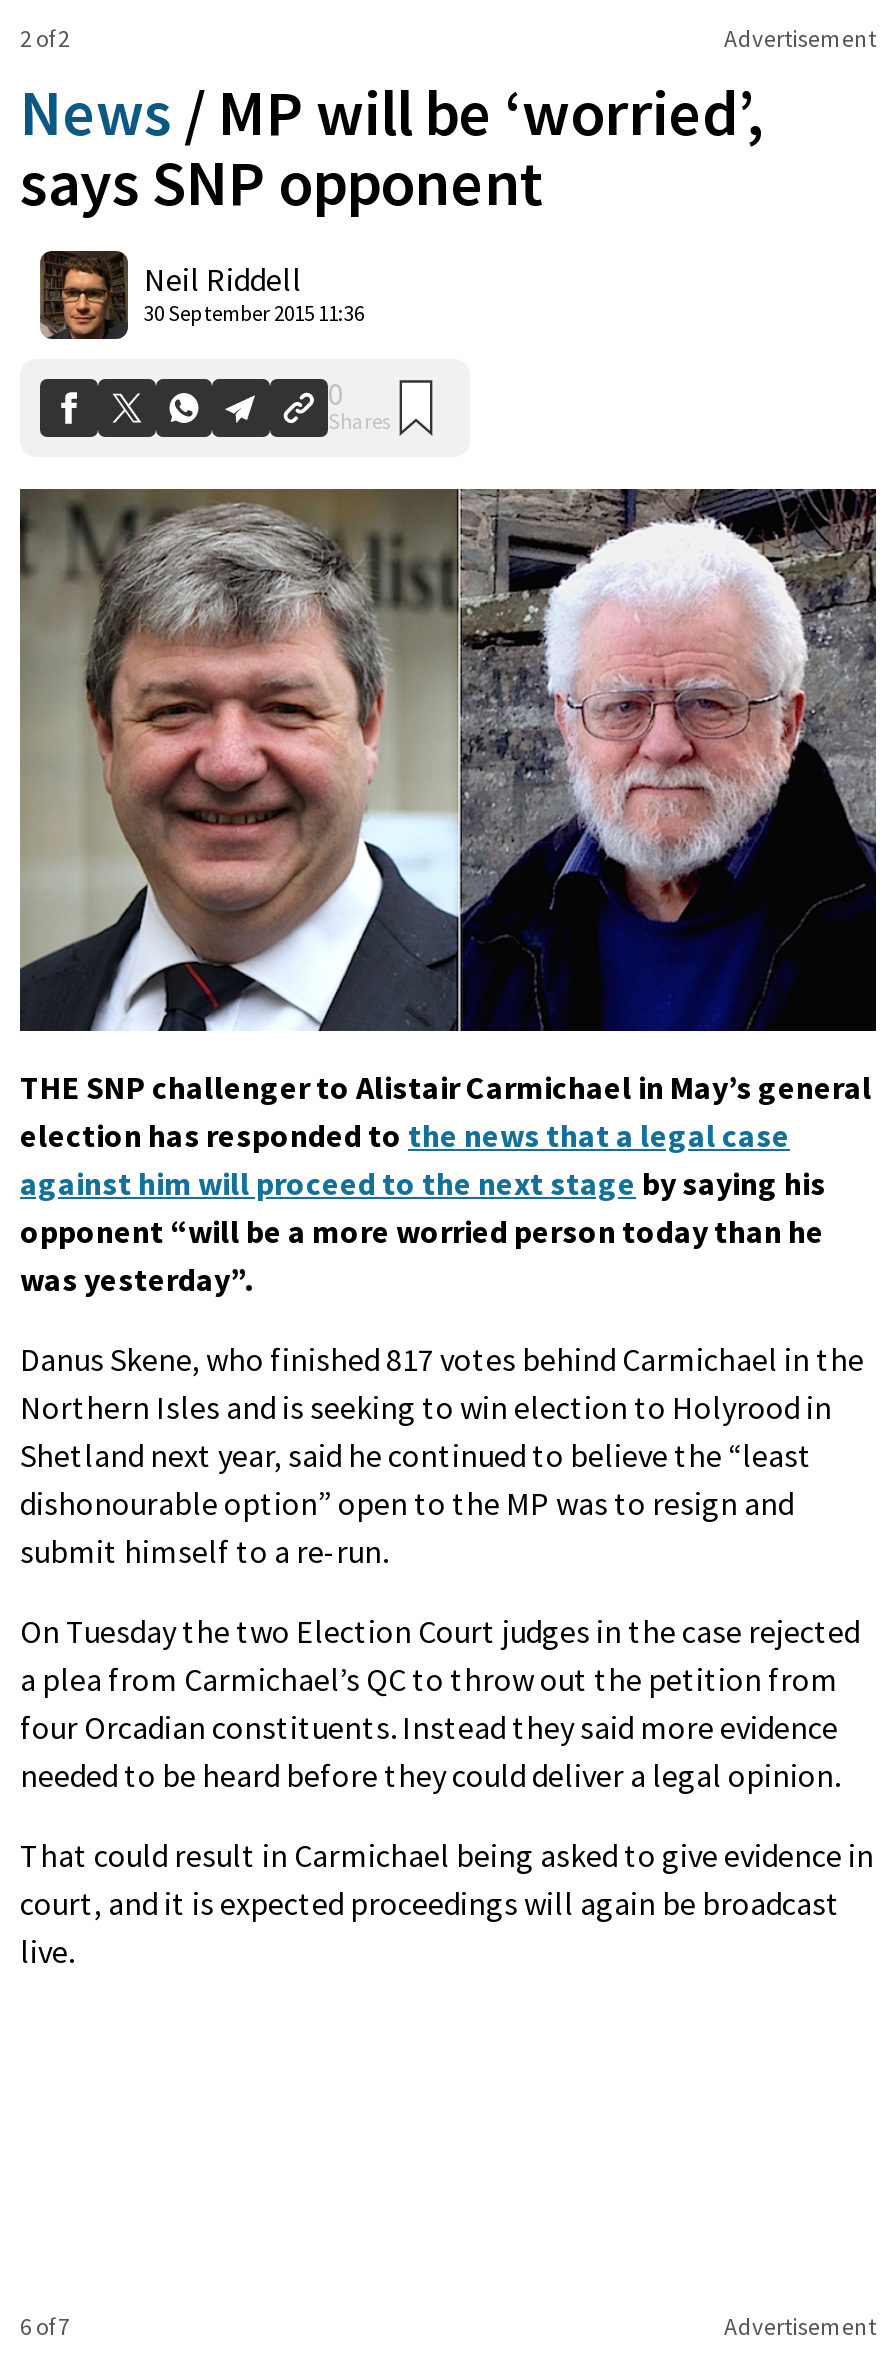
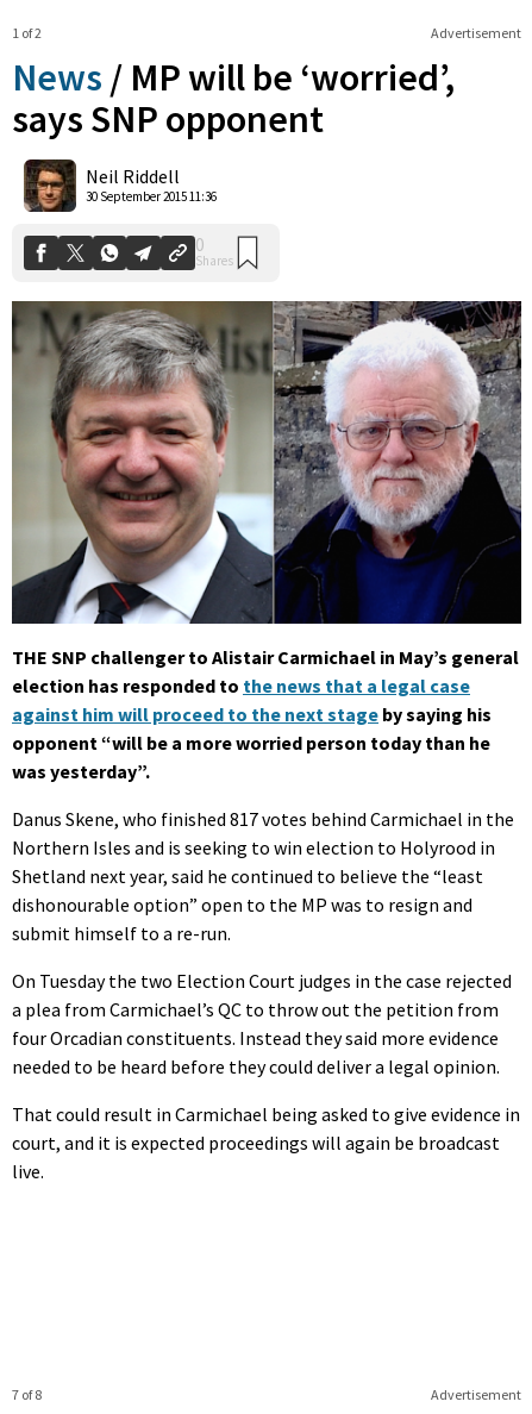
[20,23,70,53] 2 of 2 -> [12,24,42,42] 1 of 2
[20,2311,70,2341] 6 of 7 -> [12,1386,42,1403] 7 of 8

